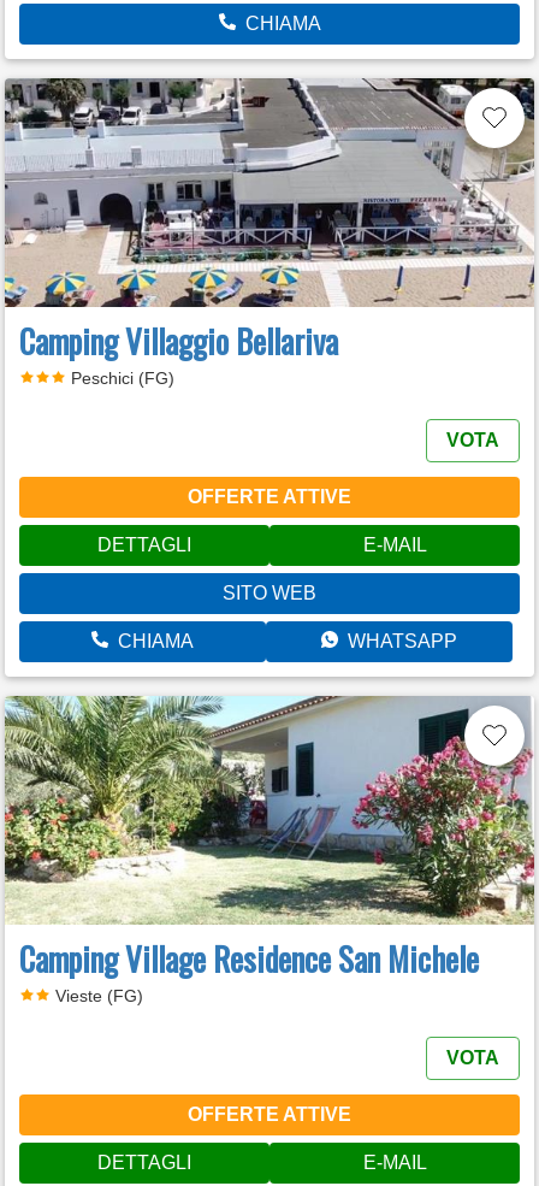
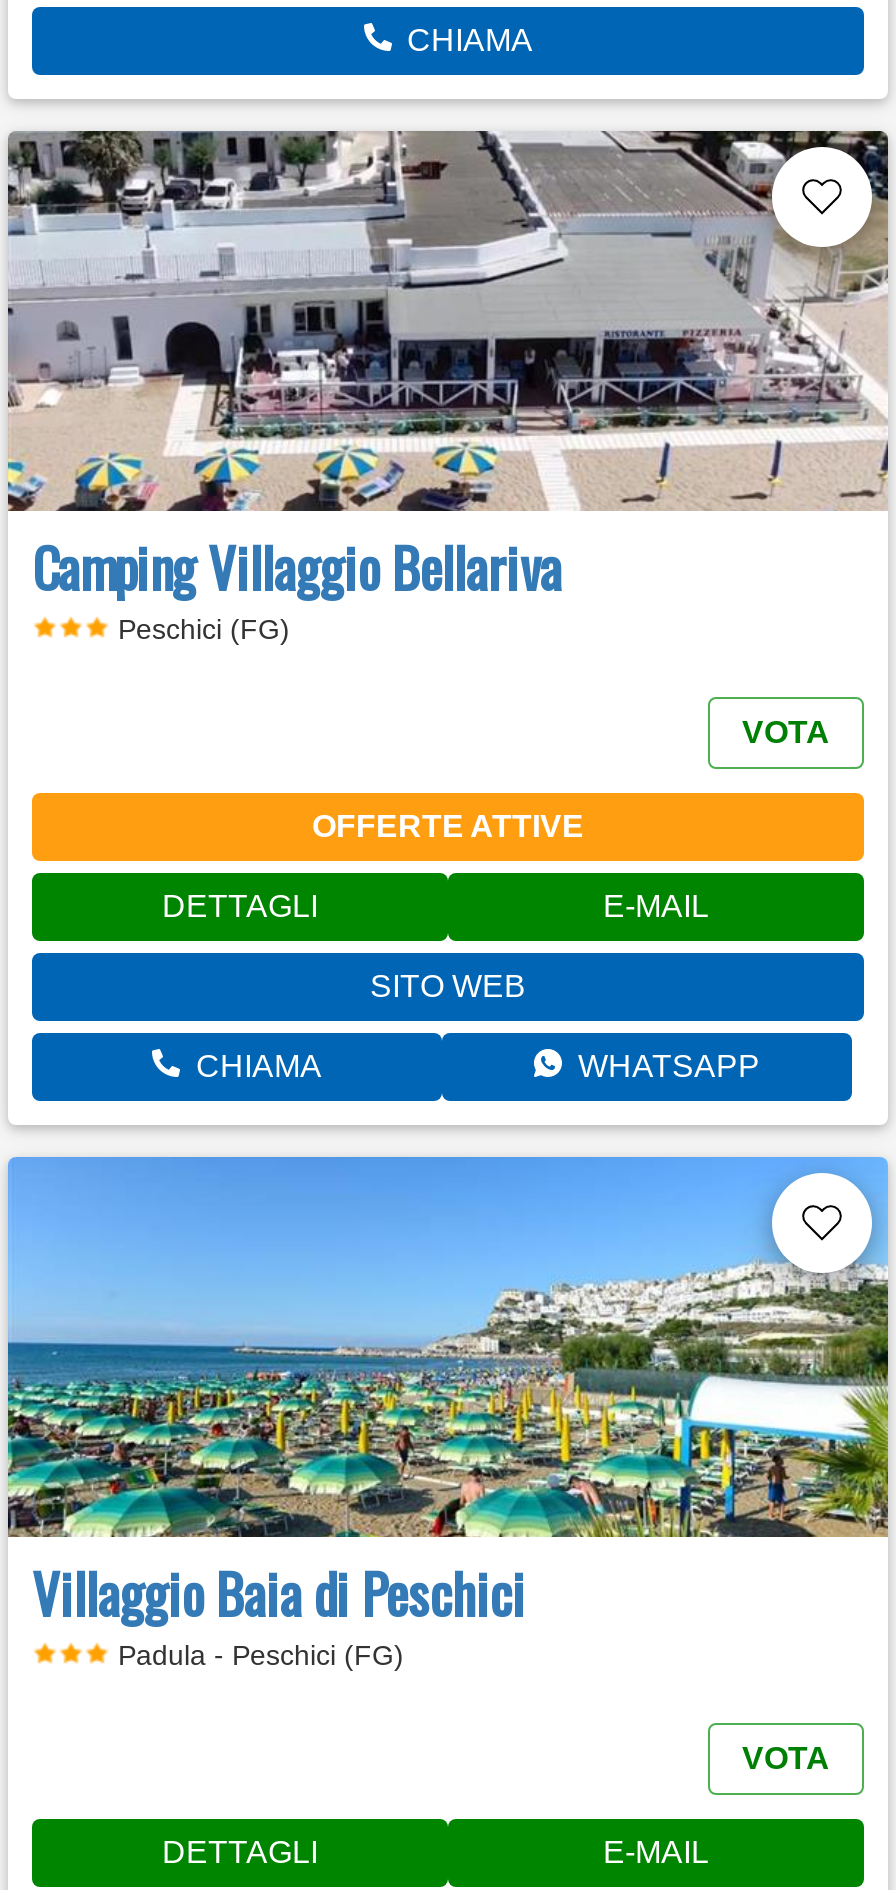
[4,695,535,1005] [image] | Camping Village Residence San Michele | Vieste (FG) -> [6,1155,890,1670] [image] | Villaggio Baia di Peschici | Padula - Peschici (FG)
[188,1104,351,1124] OFFERTE ATTIVE -> none

